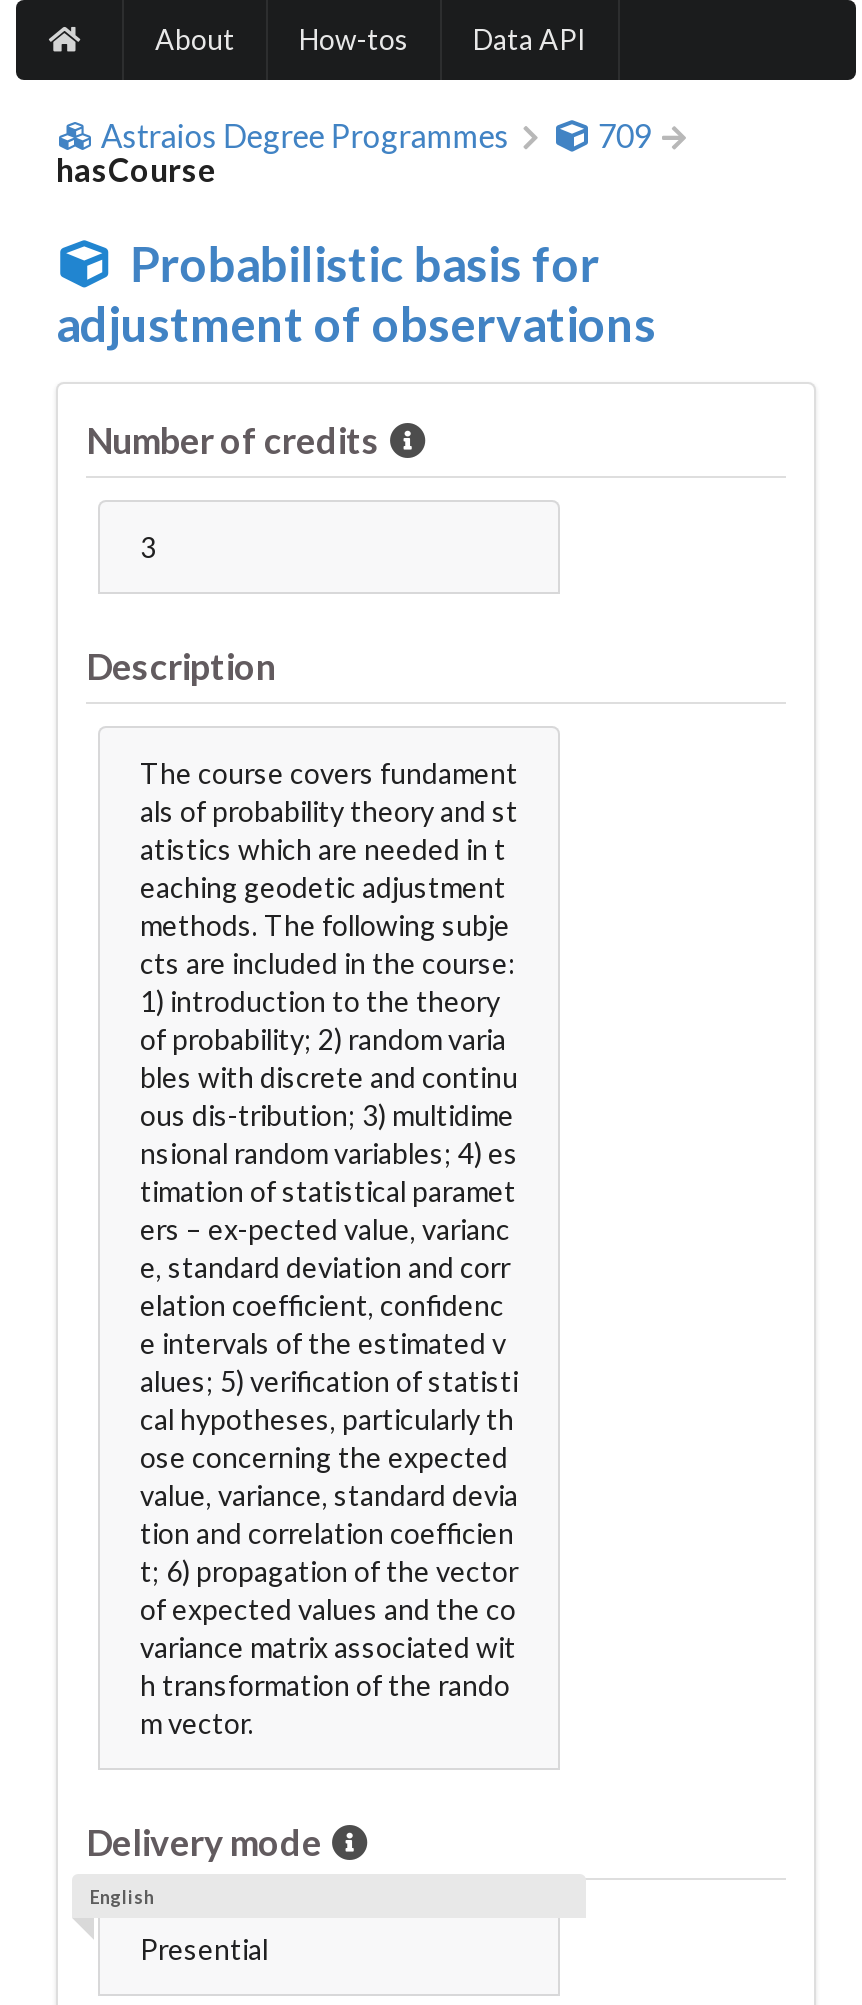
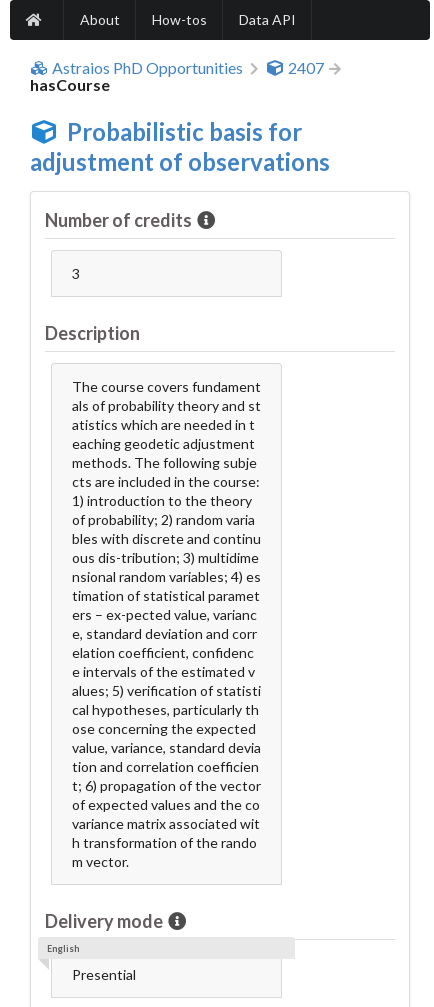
[101,116,509,154] Astraios Degree Programmes -> [52,58,243,77] Astraios PhD Opportunities
[598,116,652,154] 709 -> [288,58,324,77] 2407

